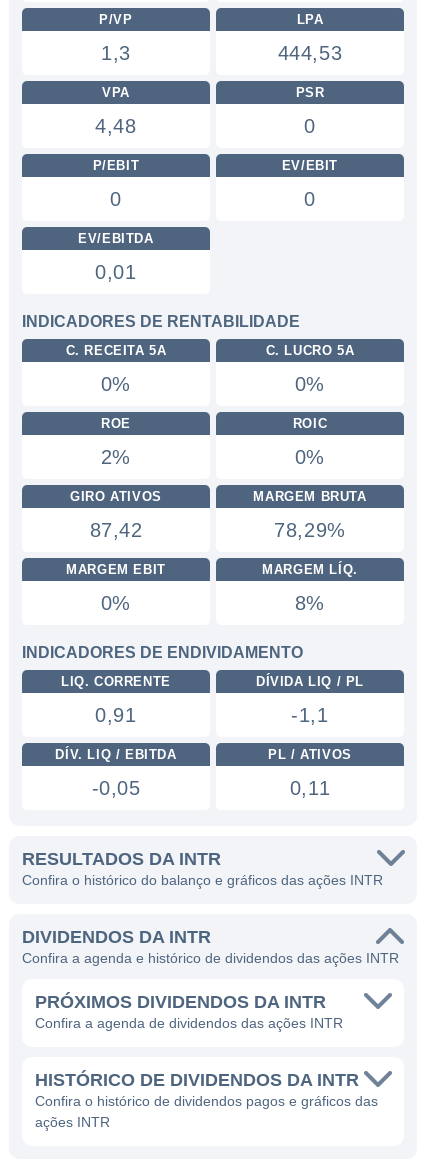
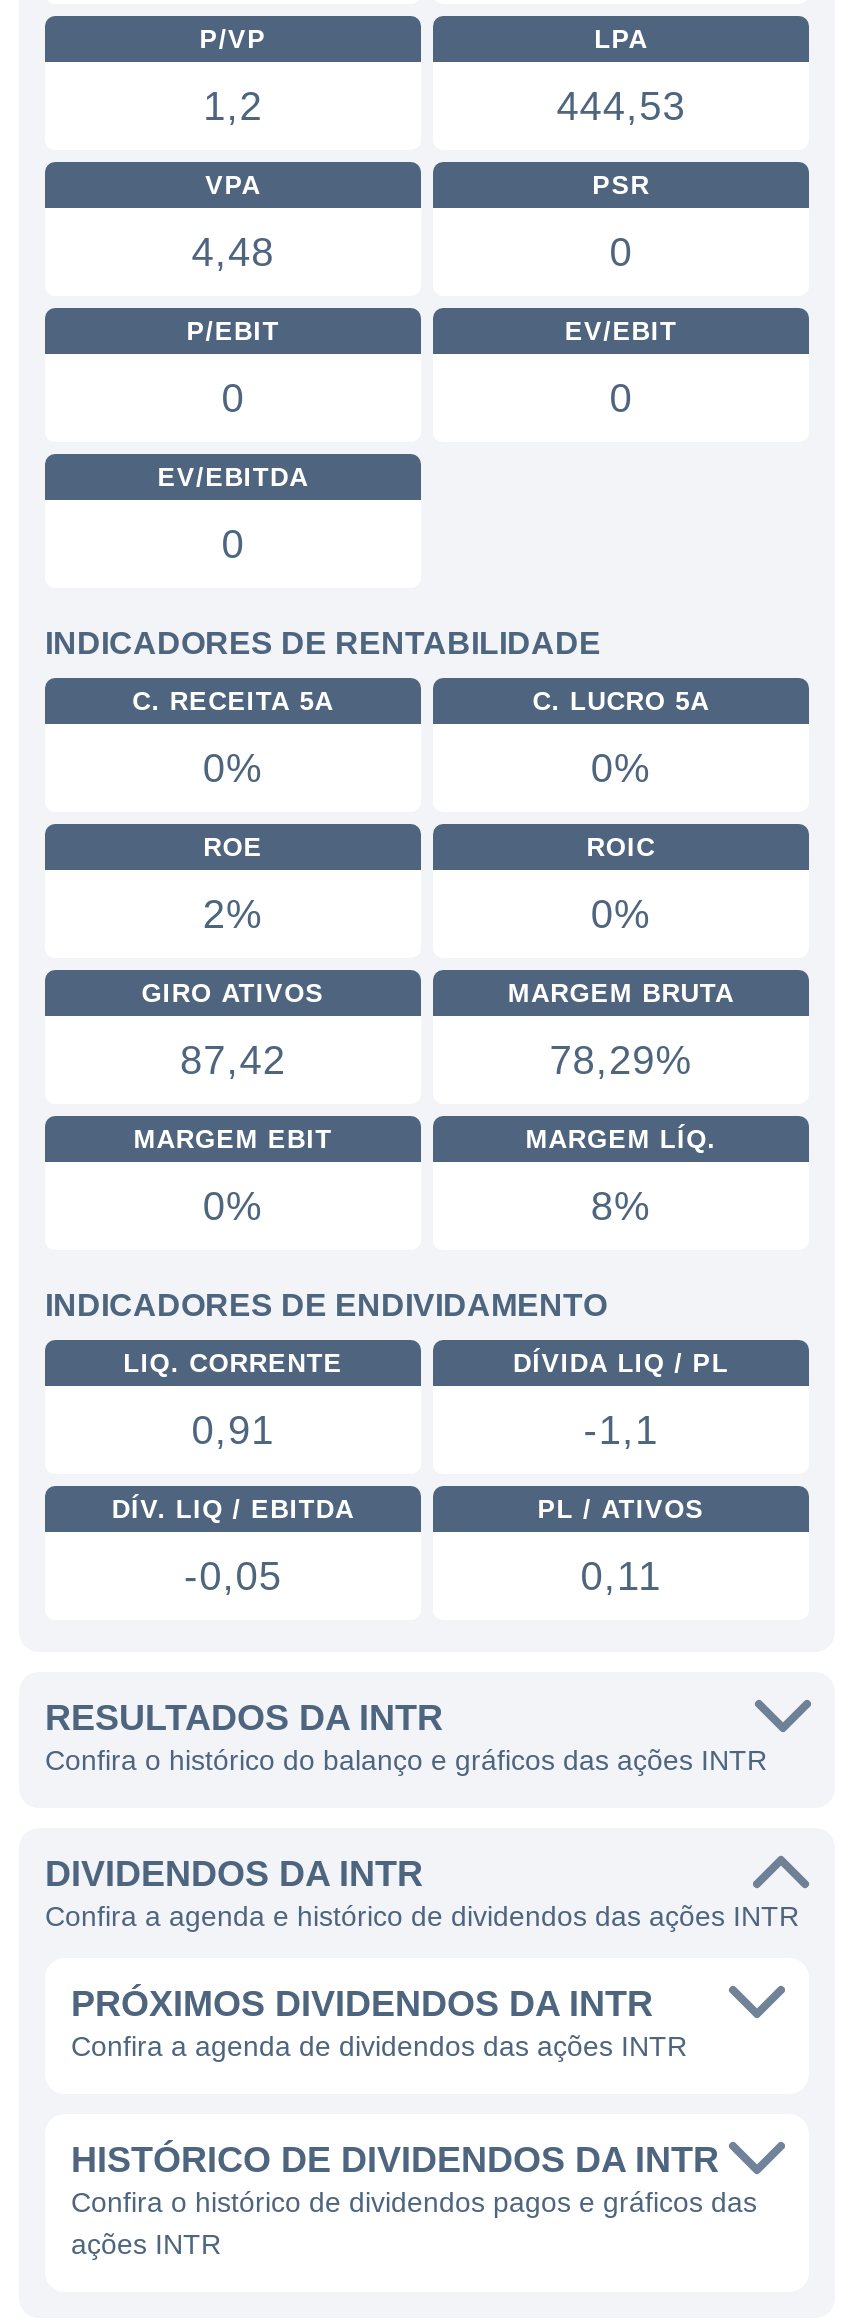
[101,42,131,64] 1,3 -> [203,84,263,128] 1,2
[95,261,137,283] 0,01 -> [221,522,245,566] 0

